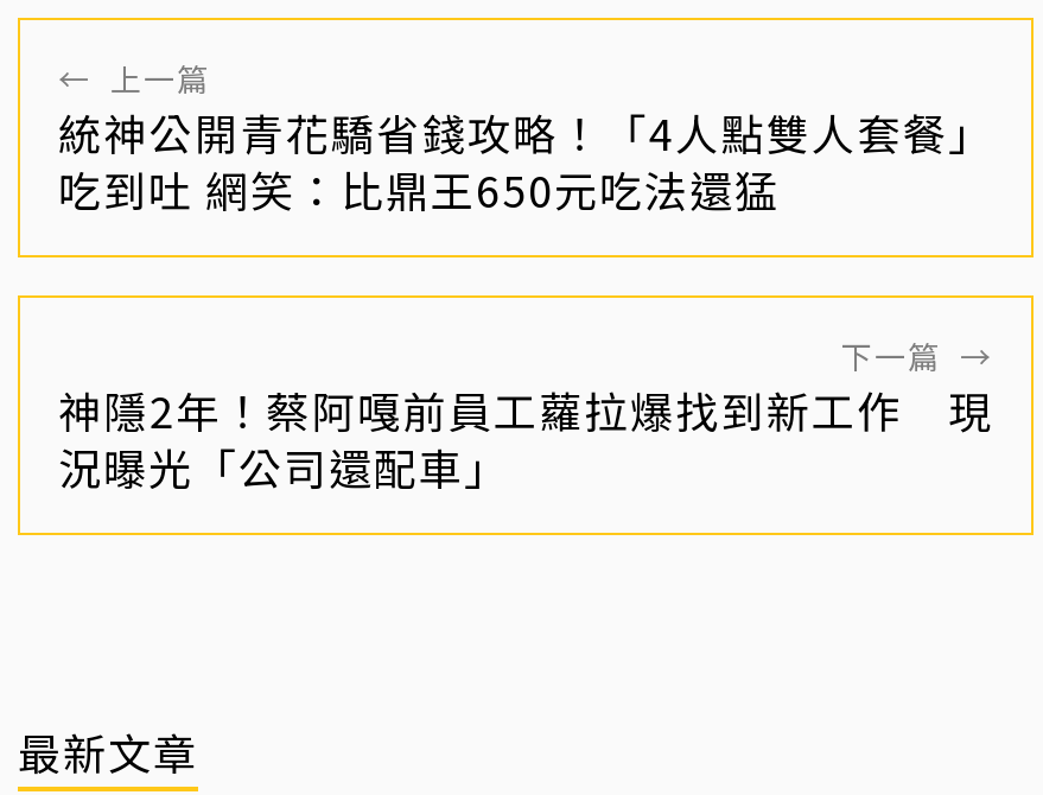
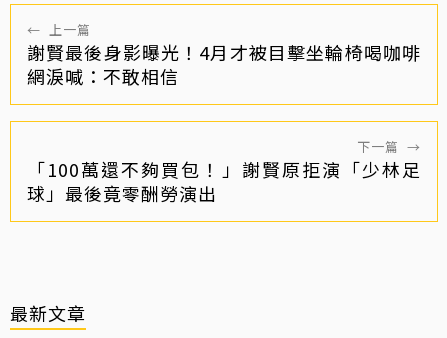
[58,100,993,219] 統神公開青花驕省錢攻略！「4人點雙人套餐」 | 吃到吐 網笑：比鼎王650元吃法還猛 -> [27,39,421,89] 謝賢最後身影曝光！4月才被目擊坐輪椅喝咖啡 | 網淚喊：不敢相信
[58,378,993,496] 神隱2年！蔡阿嘎前員工蘿拉爆找到新工作 現 | 況曝光「公司還配車」 -> [27,156,421,206] 「100萬還不夠買包！」謝賢原拒演「少林足 | 球」最後竟零酬勞演出

